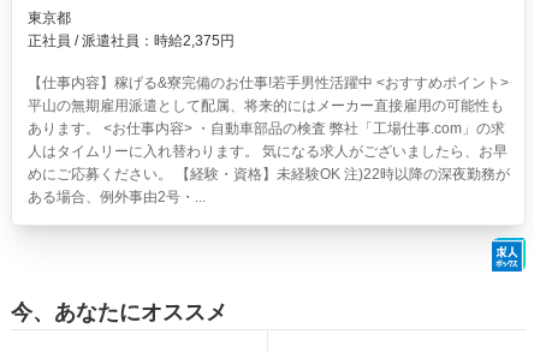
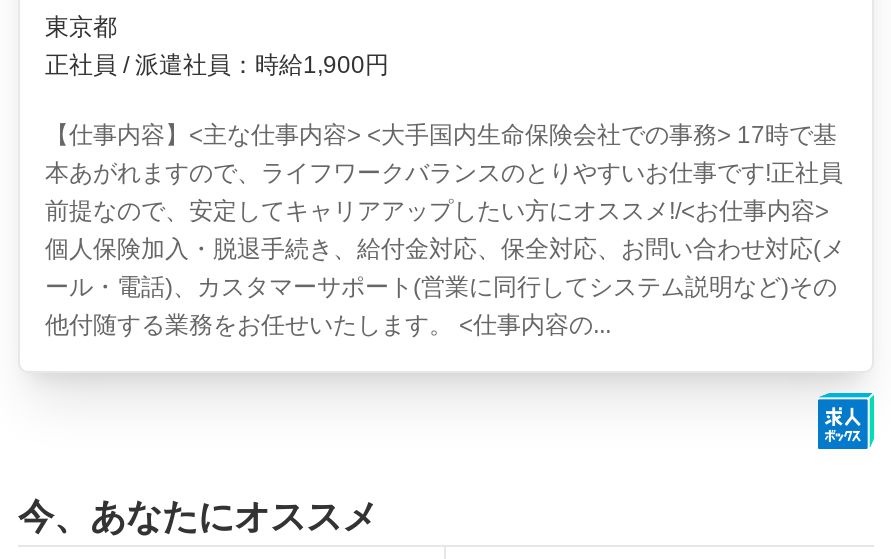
[27,33,234,50] 正社員 / 派遣社員：時給2,375円 -> [45,52,389,80] 正社員 / 派遣社員：時給1,900円
[27,75,509,206] 【仕事内容】稼げる&寮完備のお仕事!若手男性活躍中 <おすすめポイント> | 平山の無期雇用派遣として配属、将来的にはメーカー直接雇用の可能性も | あります。 <お仕事内容> ・自動車部品の検査 弊社「工場仕事.com」の求 | 人はタイムリーに入れ替わります。 気になる求人がございましたら、お早 | めにご応募ください。 【経験・資格】未経験OK 注)22時以降の深夜勤務が | ある場合、例外事由2号・... -> [45,122,845,340] 【仕事内容】<主な仕事内容> <大手国内生命保険会社での事務> 17時で基 | 本あがれますので、ライフワークバランスのとりやすいお仕事です!正社員 | 前提なので、安定してキャリアアップしたい方にオススメ!/<お仕事内容> | 個人保険加入・脱退手続き、給付金対応、保全対応、お問い合わせ対応(メ | ール・電話)、カスタマーサポート(営業に同行してシステム説明など)その | 他付随する業務をお任せいたします。 <仕事内容の...

